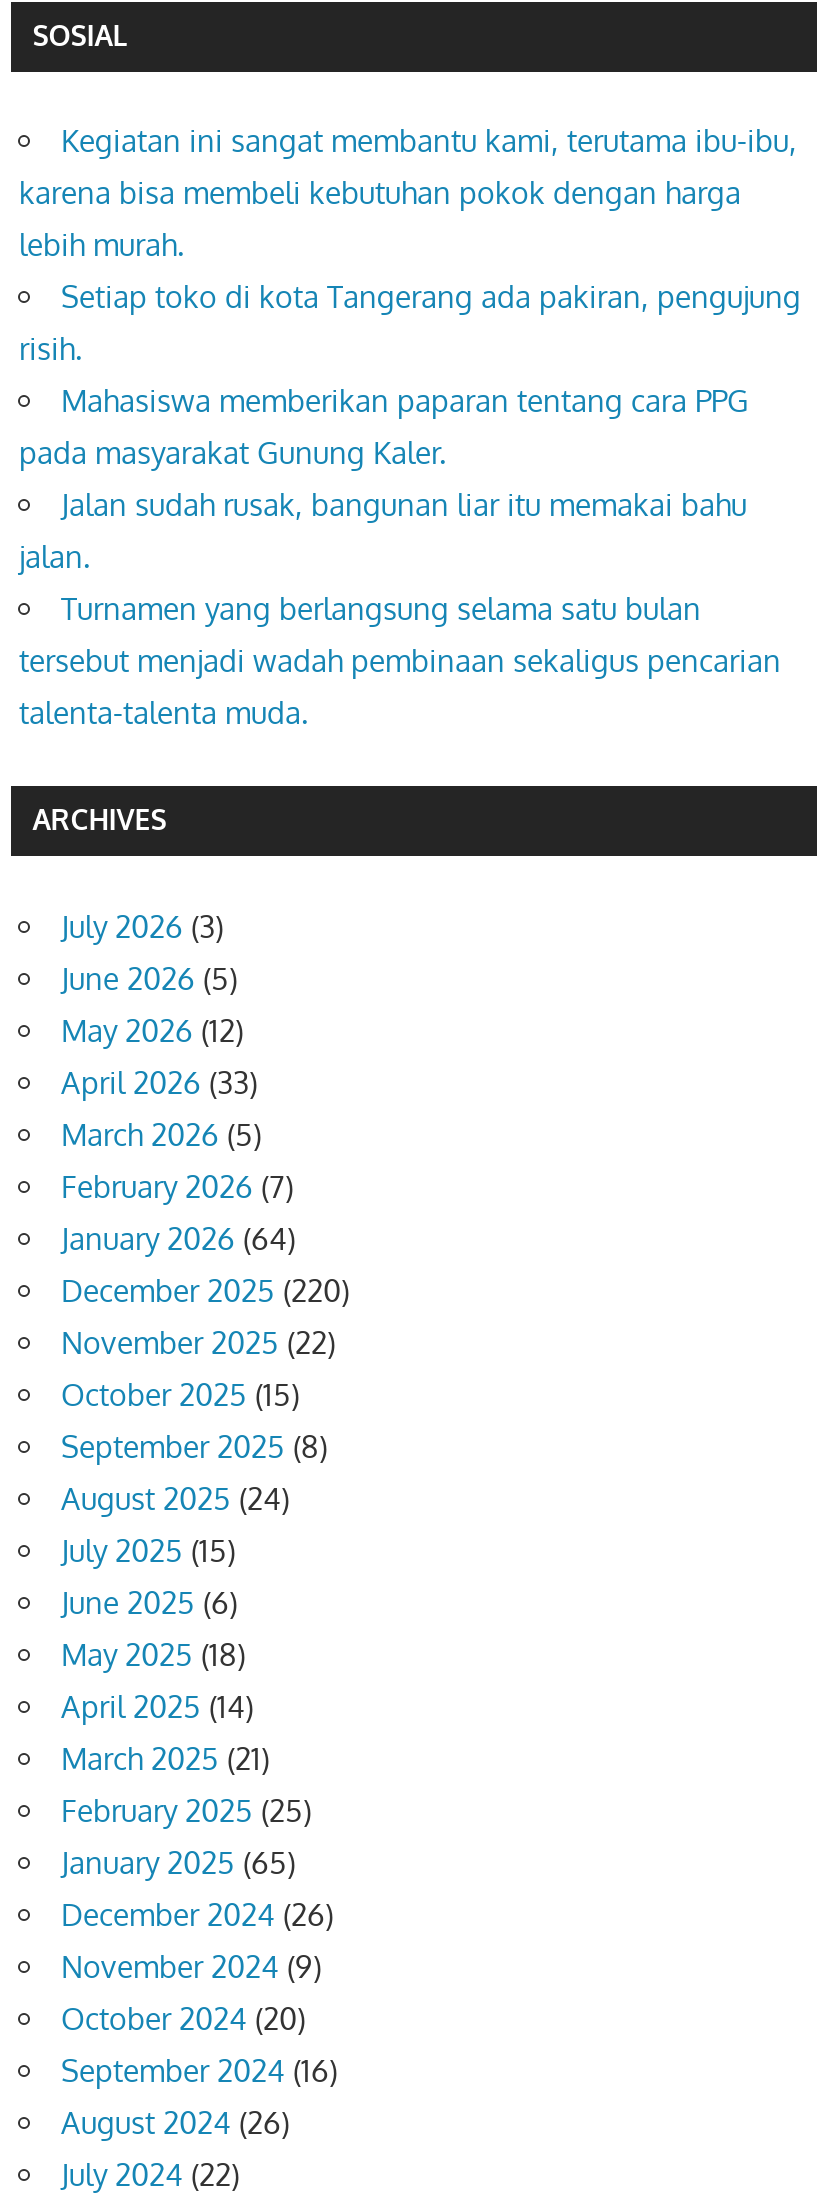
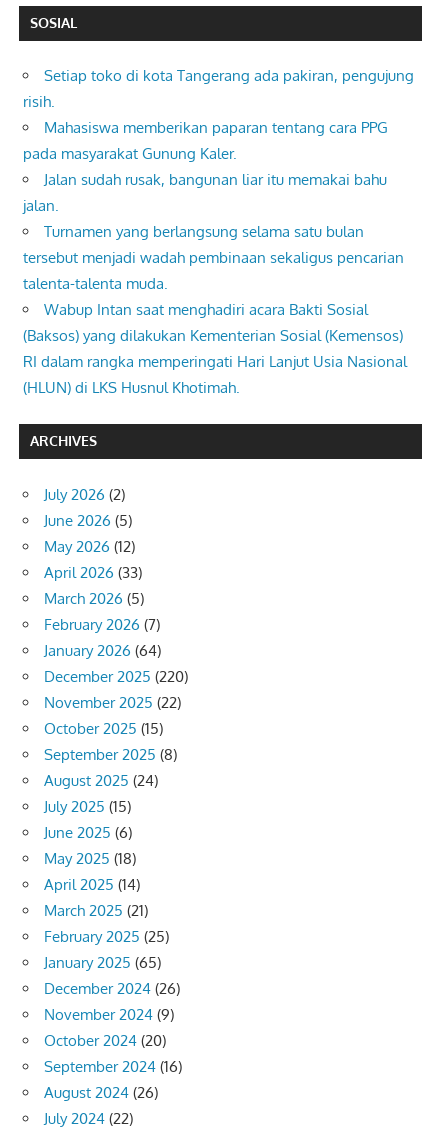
[19,123,797,265] Kegiatan ini sangat membantu kami, terutama ibu-ibu, | karena bisa membeli kebutuhan pokok dengan harga | lebih murah. -> none
moved [19,279,801,733] -> [23,66,414,293]: Setiap toko di kota Tangerang ada pakiran, pengujung | risih. | Mahasiswa memberikan paparan tentang cara PPG | ... | tersebut menjadi wadah pembinaan sekaligus pencarian | talenta-talenta muda.
none -> [23,300,407,397] Wabup Intan saat menghadiri acara Bakti Sosial | (Baksos) yang dilakukan Kementerian Sosial (Kemensos) | RI dalam rangka memperingati Hari Lanjut Usia Nasional | (HLUN) di LKS Husnul Khotimah.
[61,907,223,945] July 2026 (3) -> [44,484,125,503] July 2026 (2)

